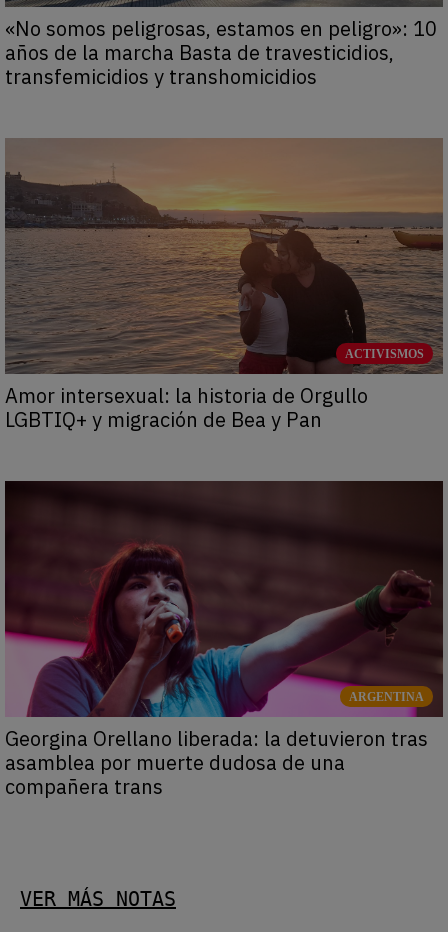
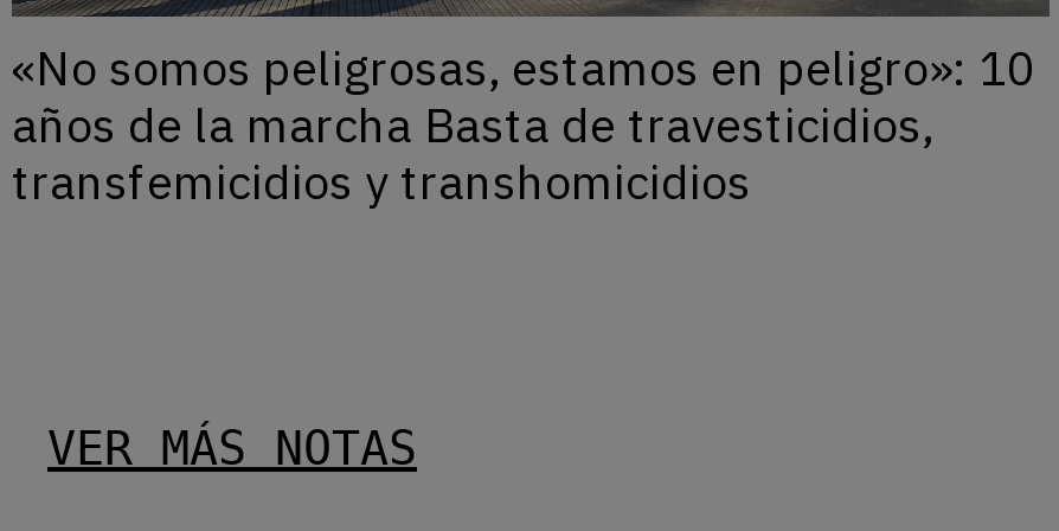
[5,137,444,433] [image] | ACTIVISMOS | Amor intersexual: la historia de Orgullo | LGBTIQ+ y migración de Bea y Pan -> none
[4,480,444,800] [image] | ARGENTINA | Georgina Orellano liberada: la detuvieron tras | asamblea por muerte dudosa de una | compañera trans -> none

